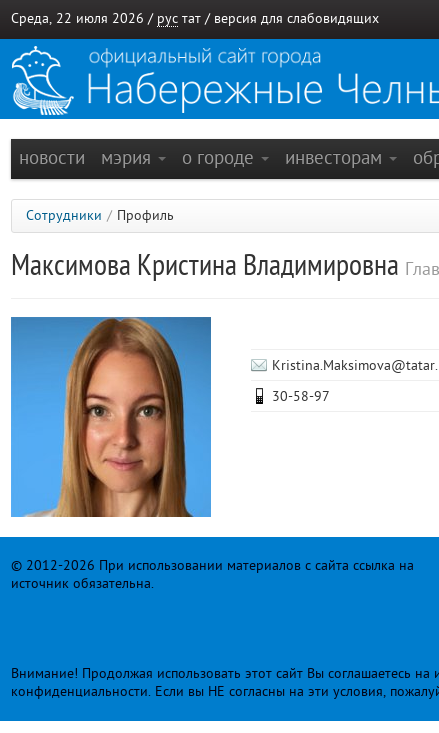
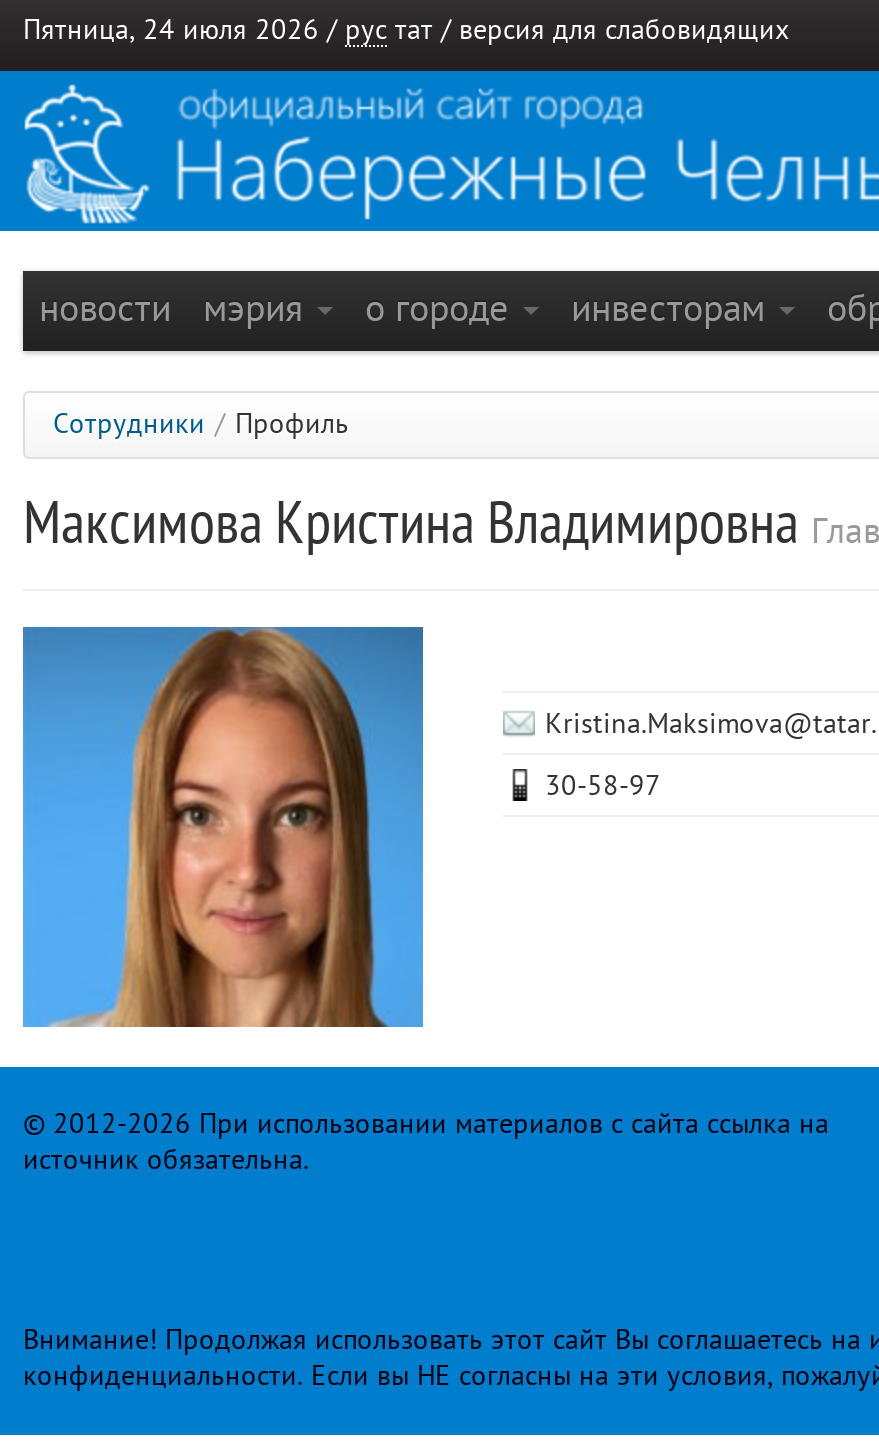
[11,11,379,26] Среда, 22 июля 2026 / рус тат / версия для слабовидящих -> [23,15,789,45] Пятница, 24 июля 2026 / рус тат / версия для слабовидящих

